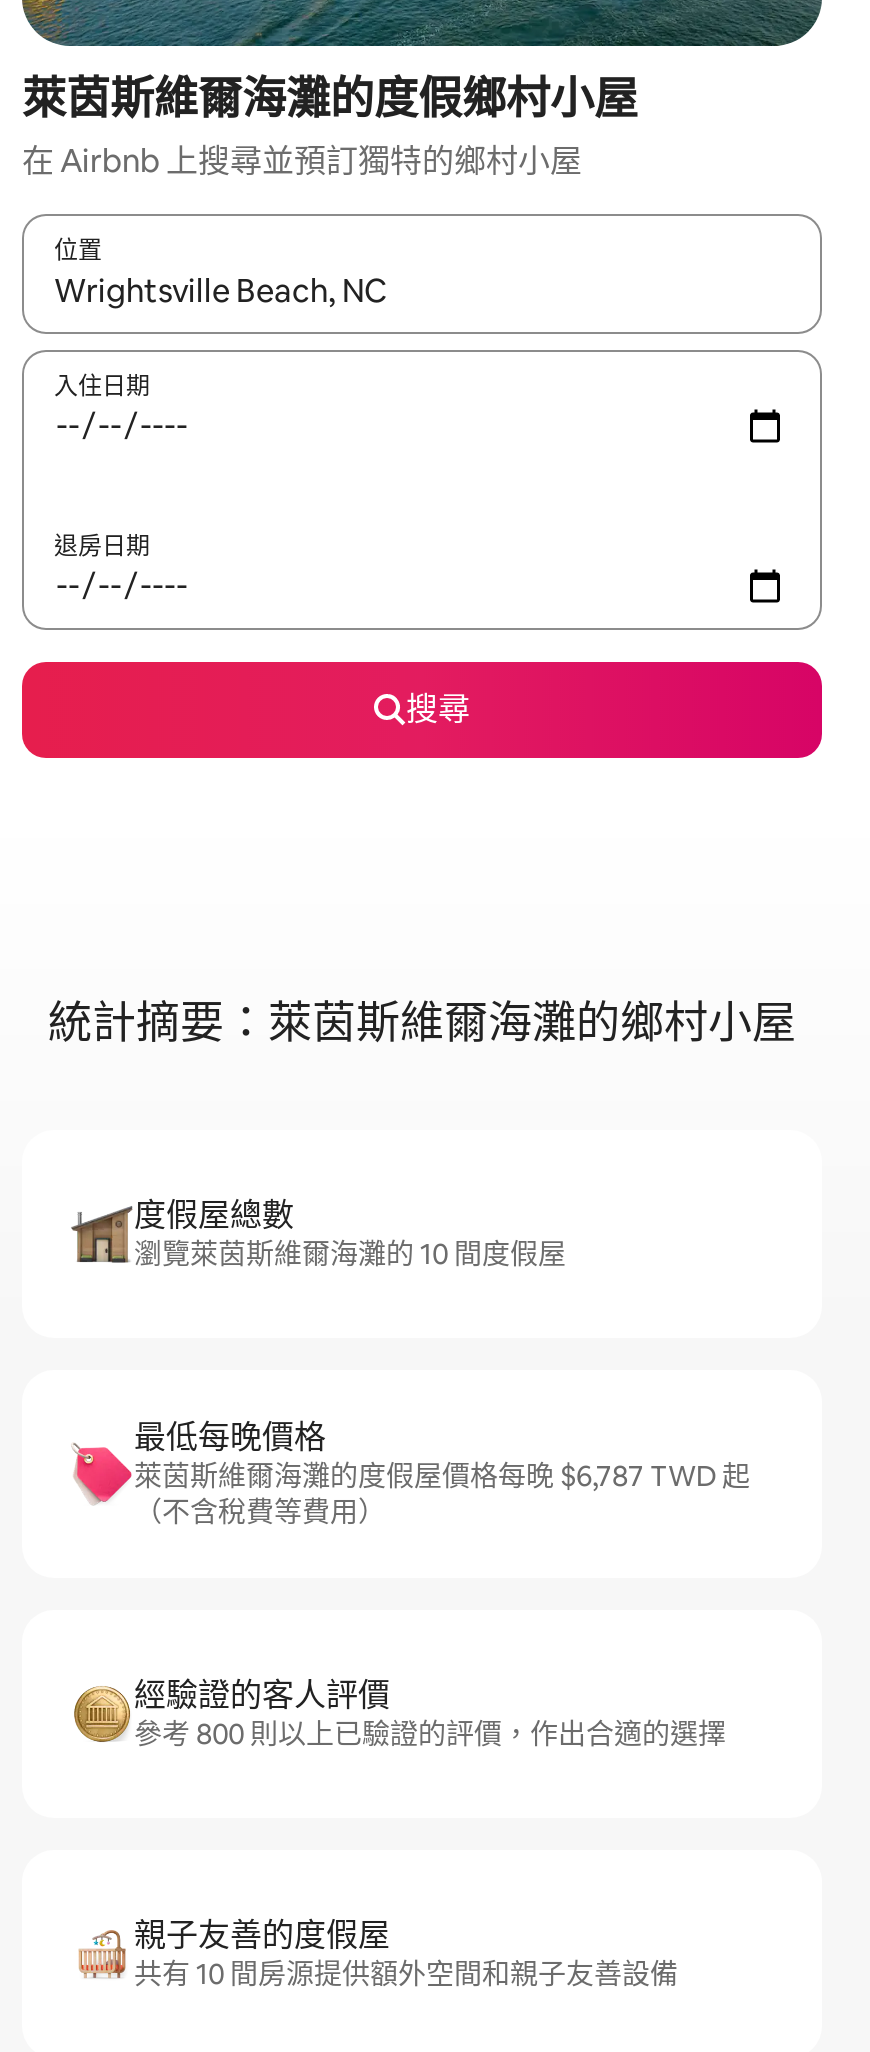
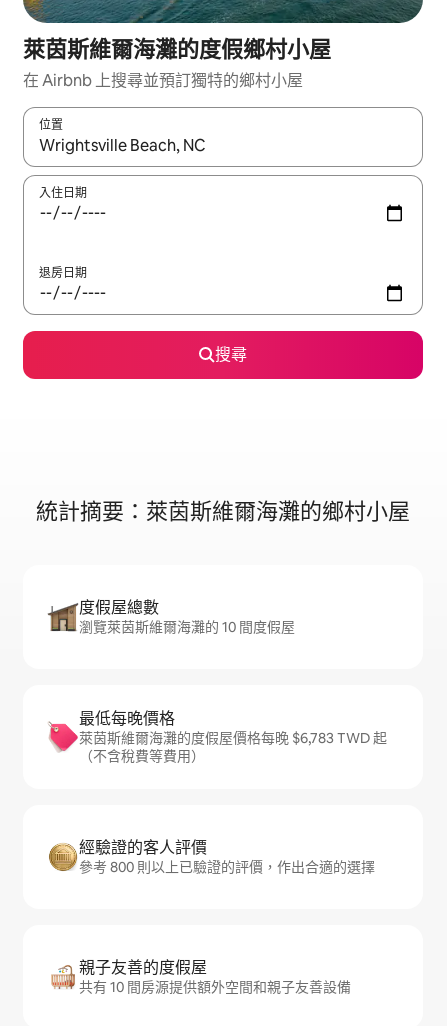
[134,1458,750,1494] 萊茵斯維爾海灘的度假屋價格每晚 $6,787 TWD 起 -> [79,729,387,747] 萊茵斯維爾海灘的度假屋價格每晚 $6,783 TWD 起

